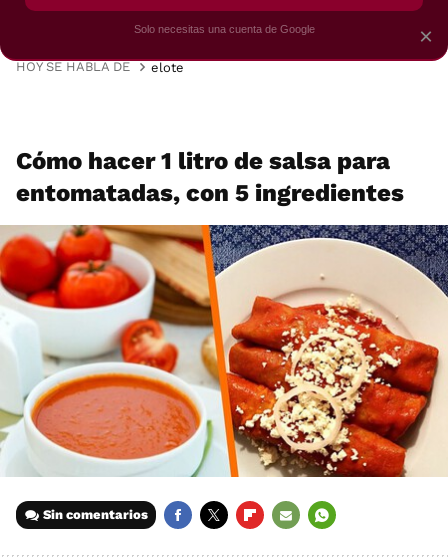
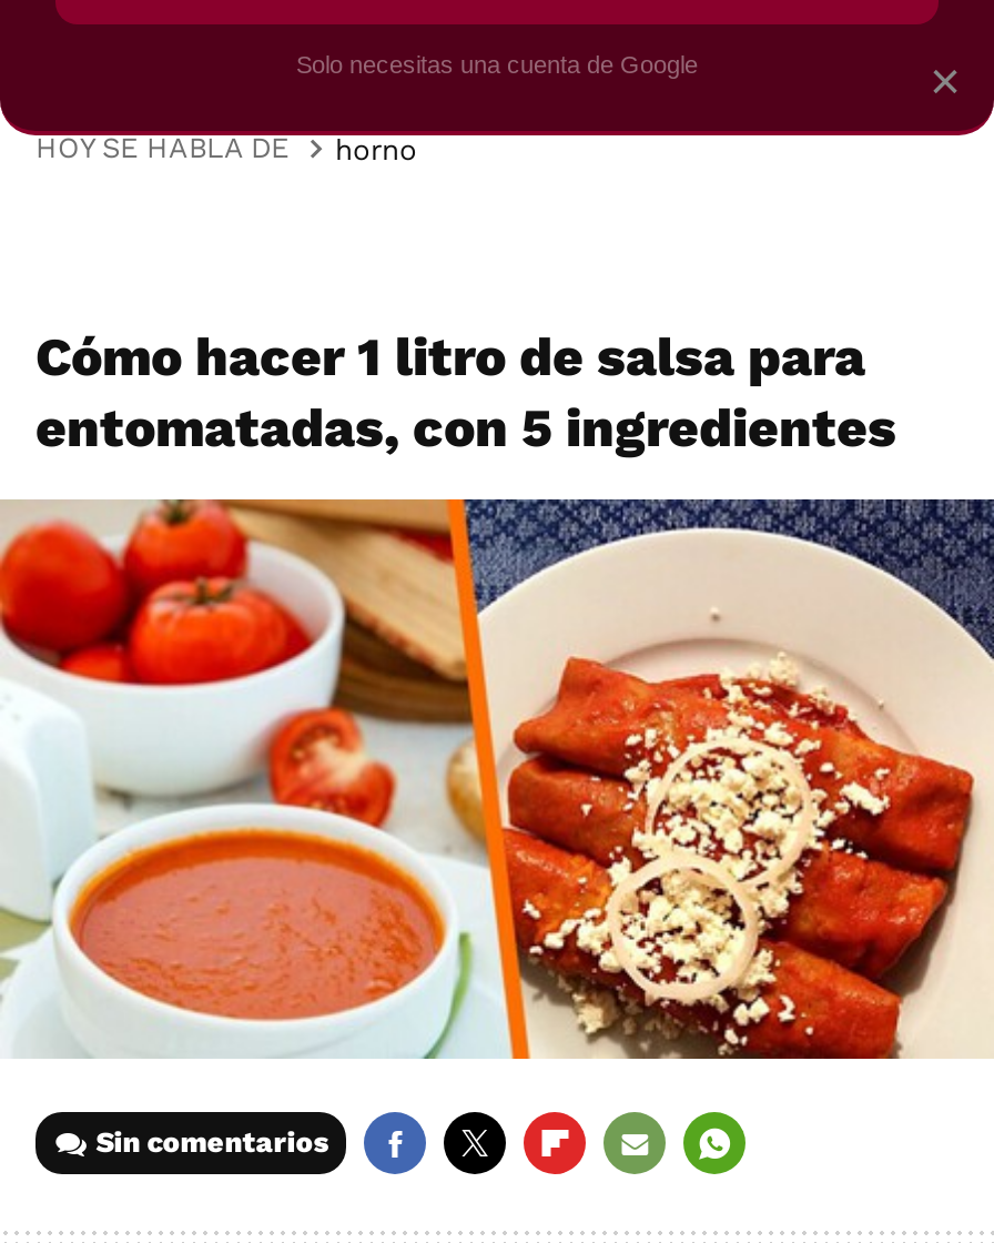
[151,59,184,74] elote -> [335,132,417,165] horno

